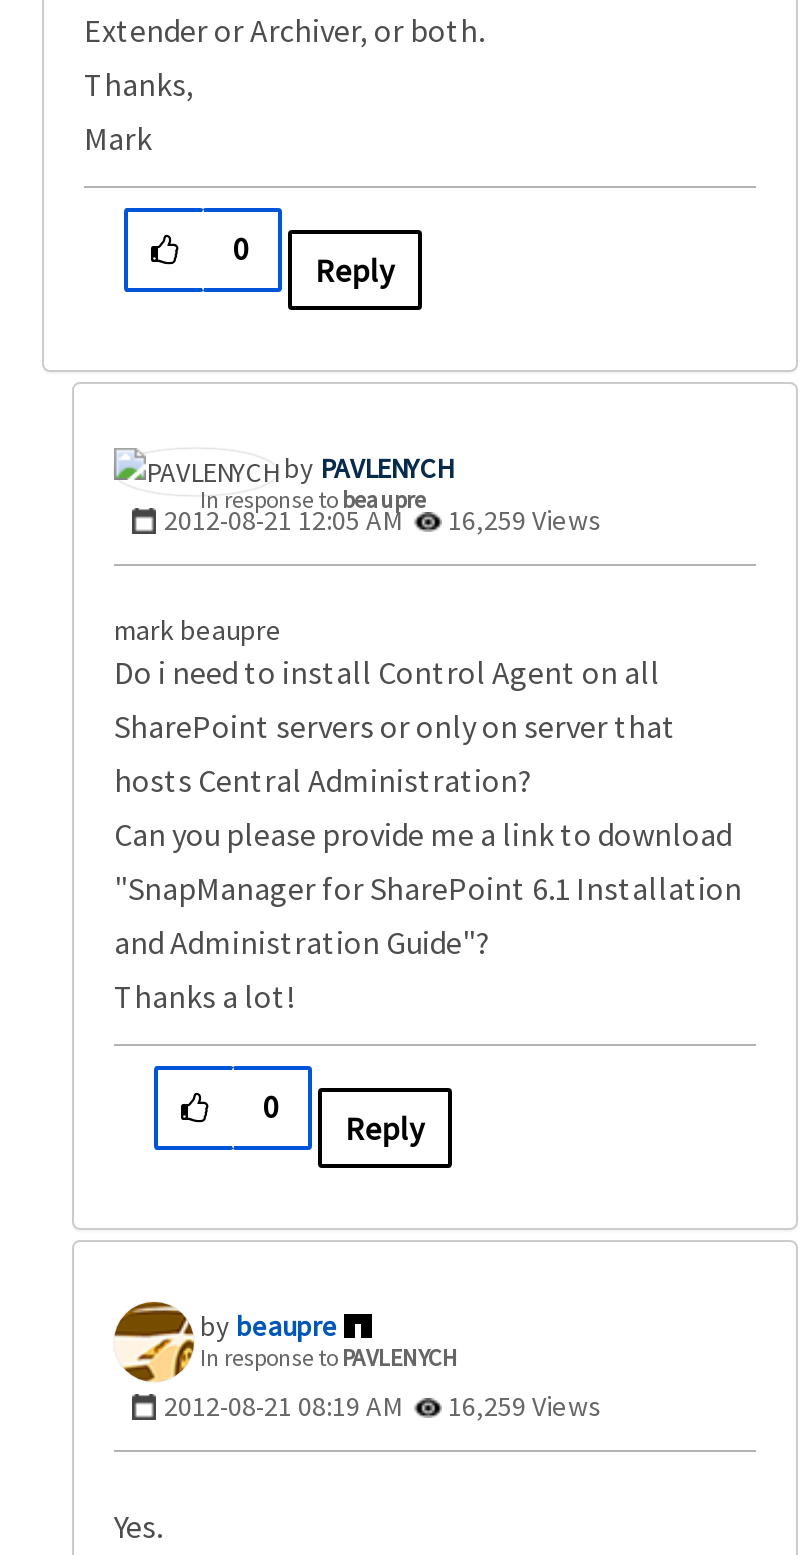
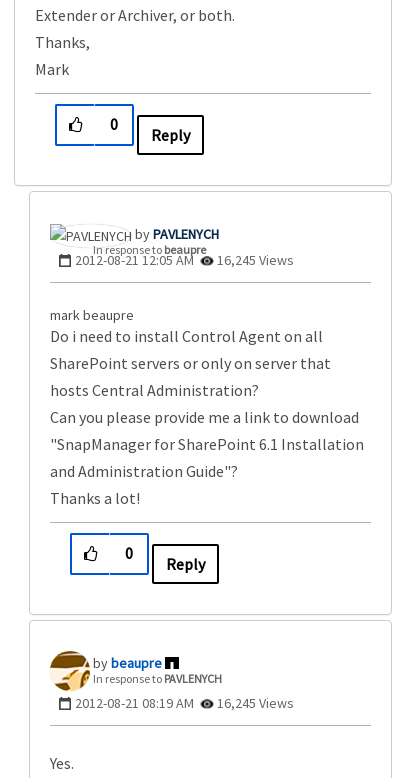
[164,502,602,538] 2012-08-21 12:05 AM 16,259 Views -> [75,251,294,269] 2012-08-21 12:05 AM 16,245 Views
[164,1388,602,1424] 2012-08-21 08:19 AM 16,259 Views -> [75,694,294,712] 2012-08-21 08:19 AM 16,245 Views

